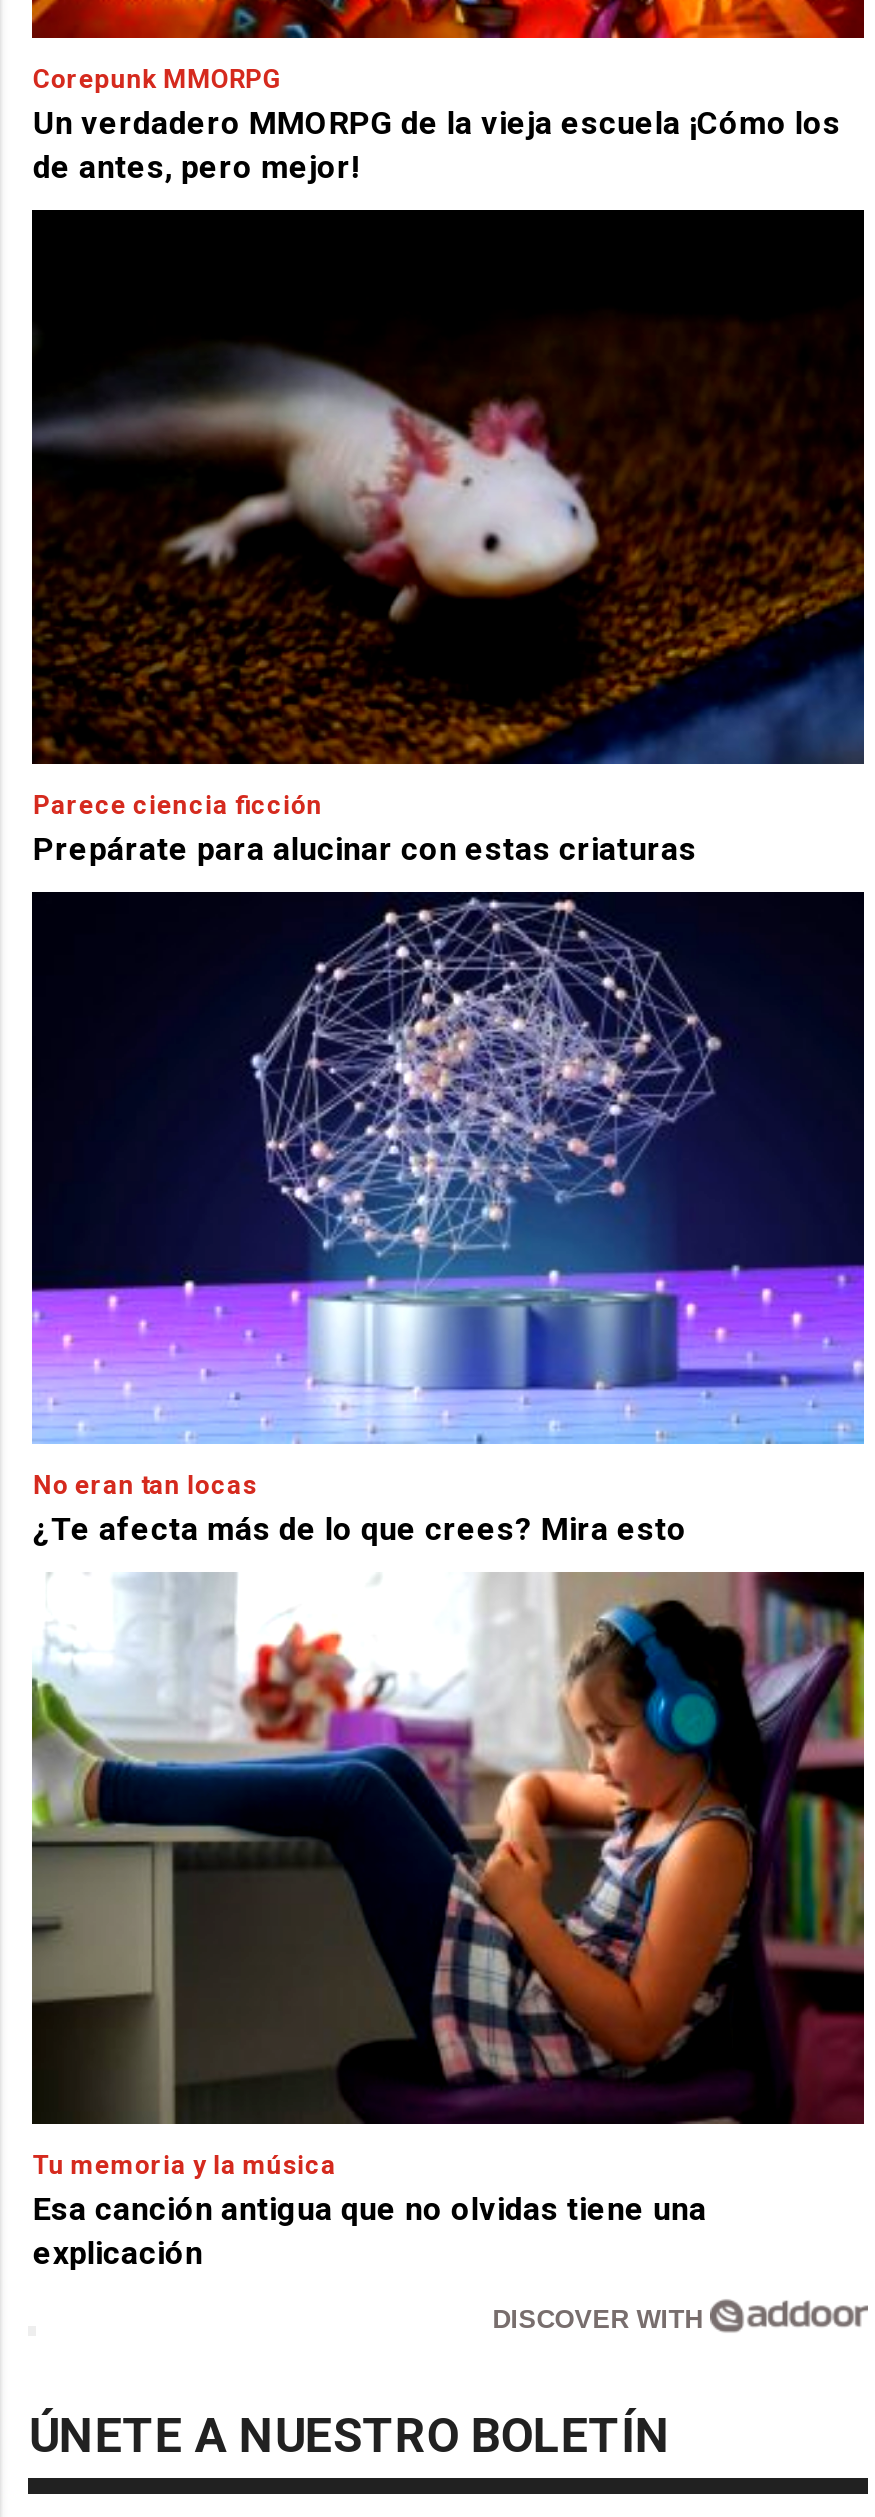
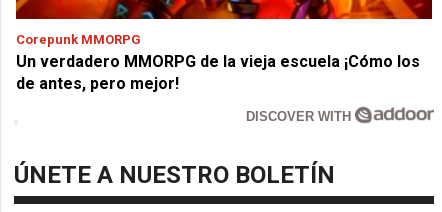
[30,208,866,867] [image] | Parece ciencia ficción | Prepárate para alucinar con estas criaturas -> none
[30,890,866,1547] [image] | No eran tan locas | ¿Te afecta más de lo que crees? Mira esto -> none
[30,1568,866,2272] [image] | Tu memoria y la música | Esa canción antigua que no olvidas tiene una | explicación -> none

